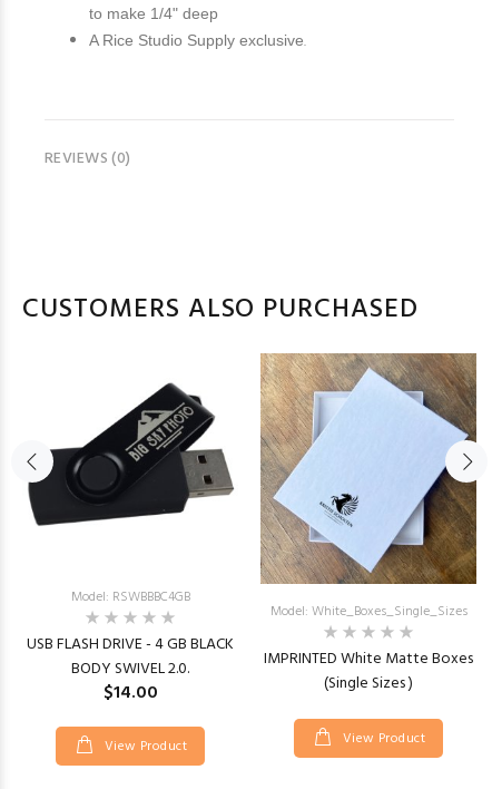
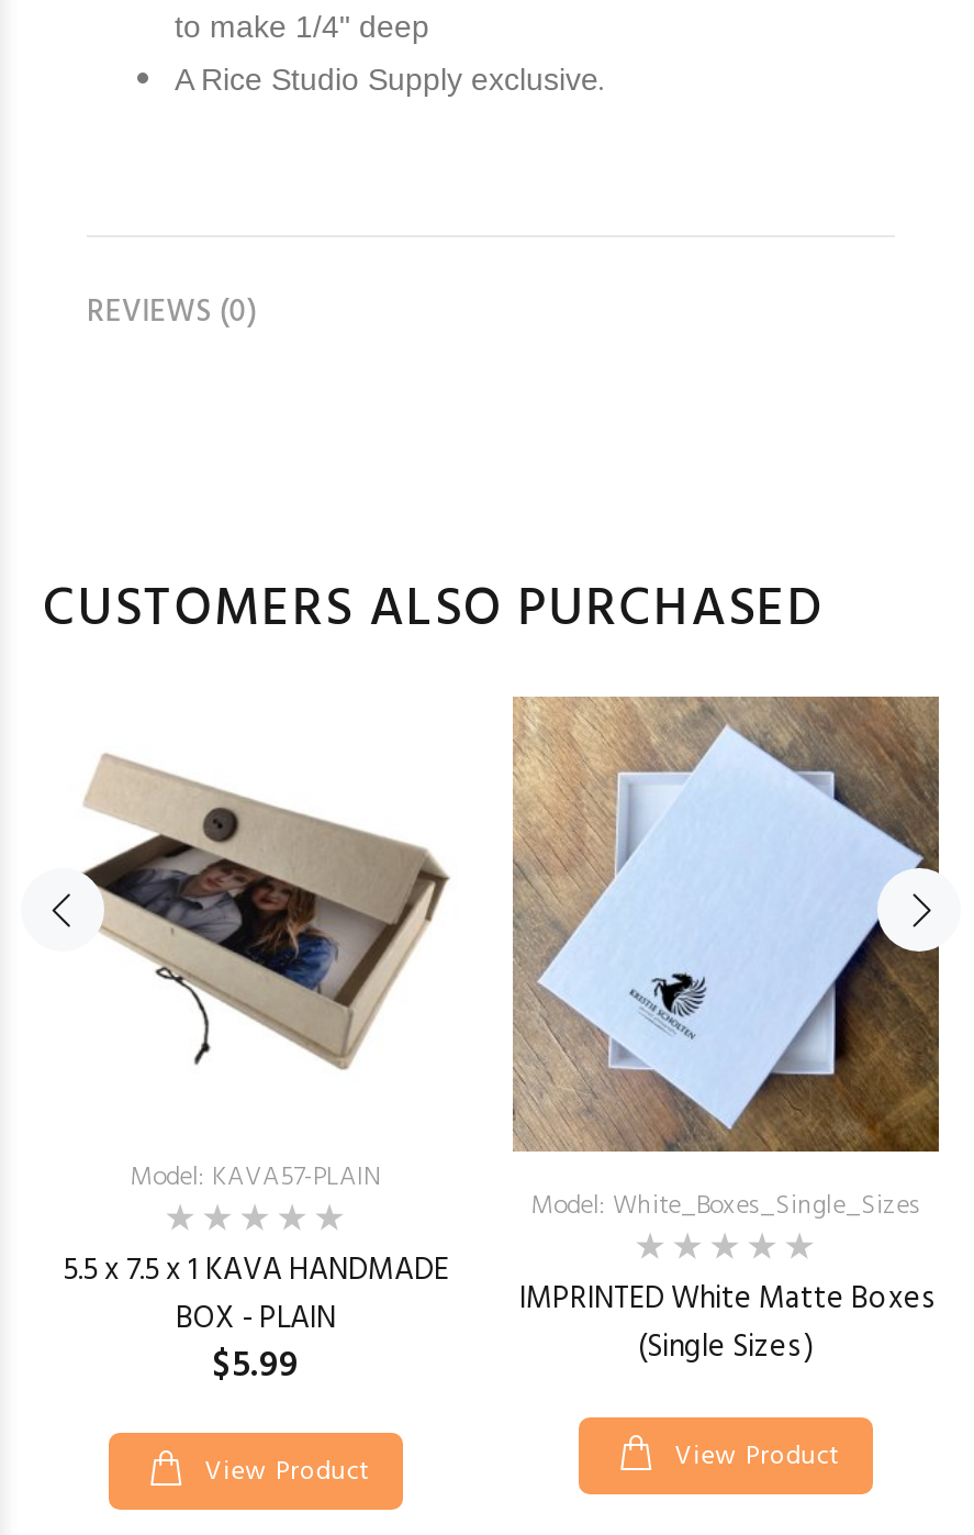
[27,382,235,608] [image] | Model: RSWBBBC4GB -> [54,752,460,1199] [image] | Model: KAVA57-PLAIN
[27,632,234,707] USB FLASH DRIVE - 4 GB BLACK | BODY SWIVEL 2.0. | $14.00 -> [63,1246,449,1395] 5.5 x 7.5 x 1 KAVA HANDMADE | BOX - PLAIN | $5.99

